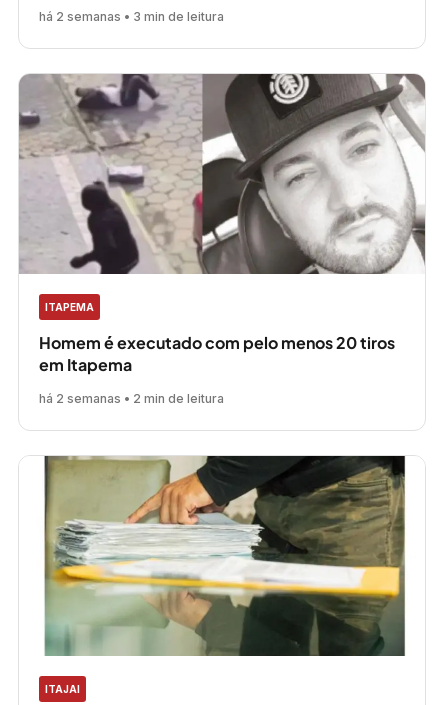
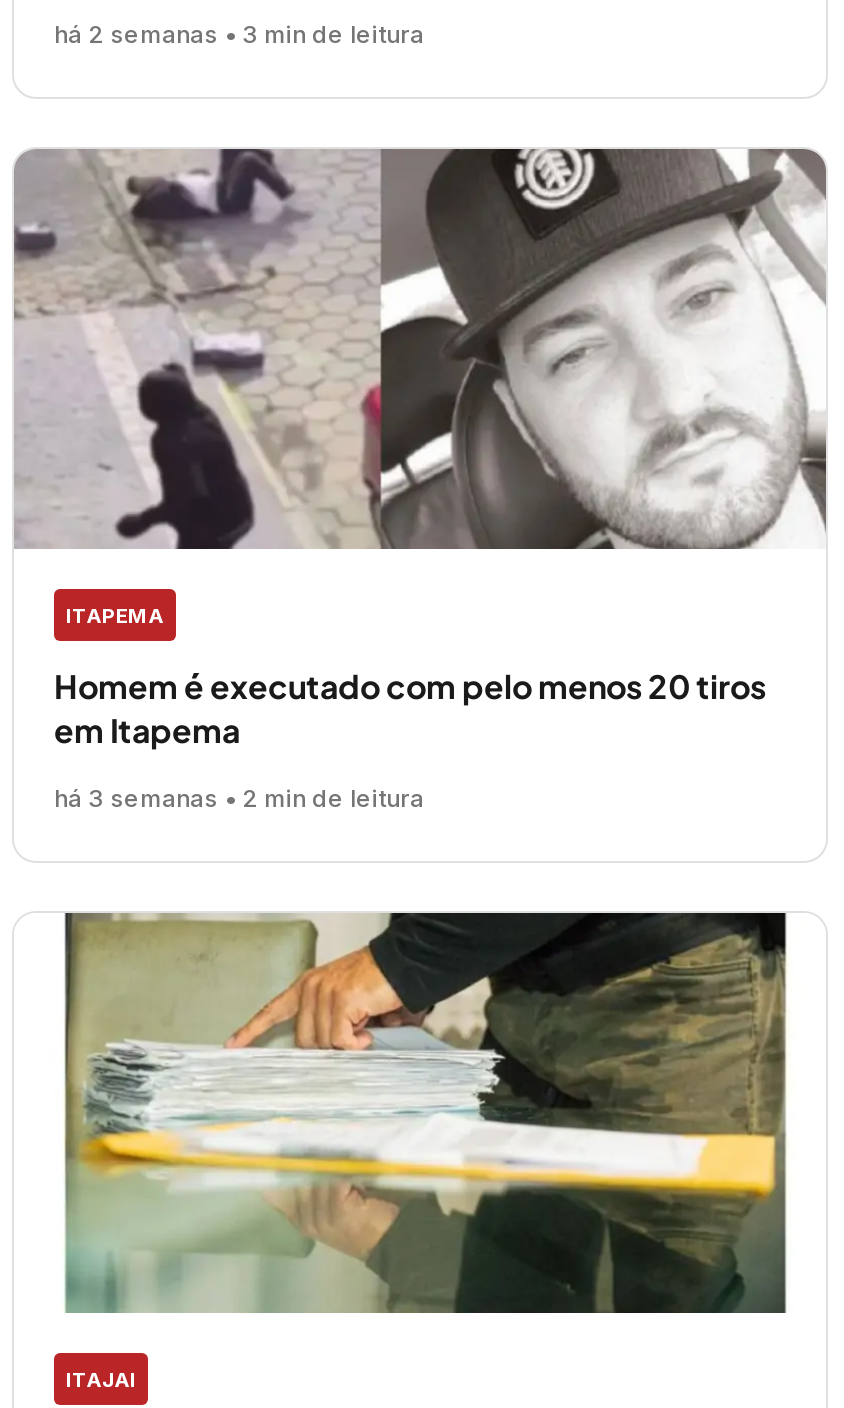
[39,391,224,406] há 2 semanas • 2 min de leitura -> [54,783,424,813] há 3 semanas • 2 min de leitura

